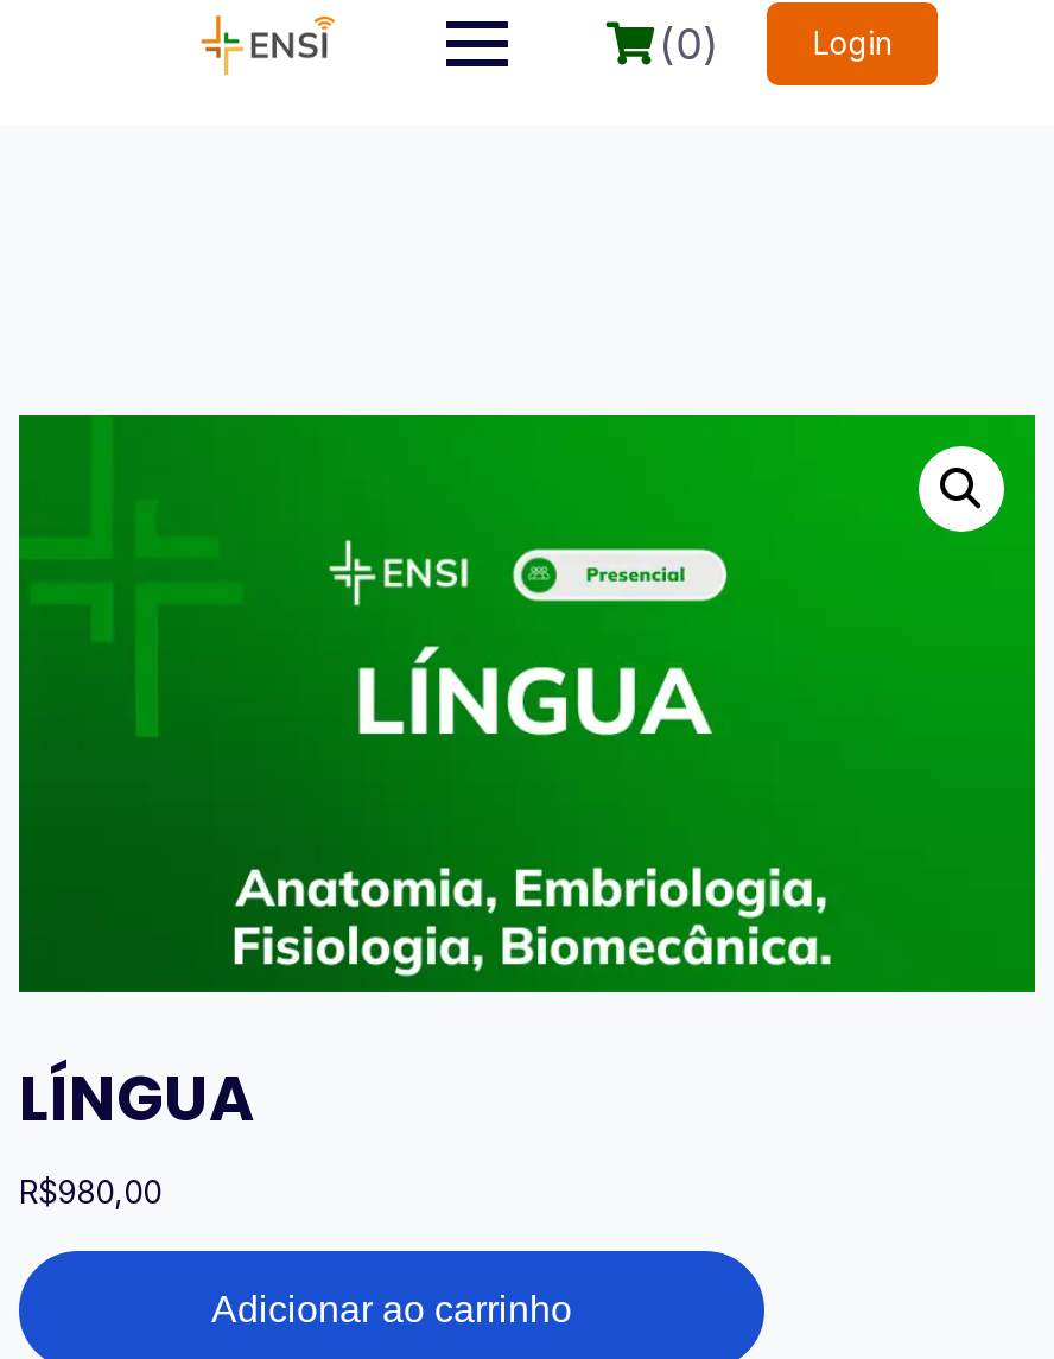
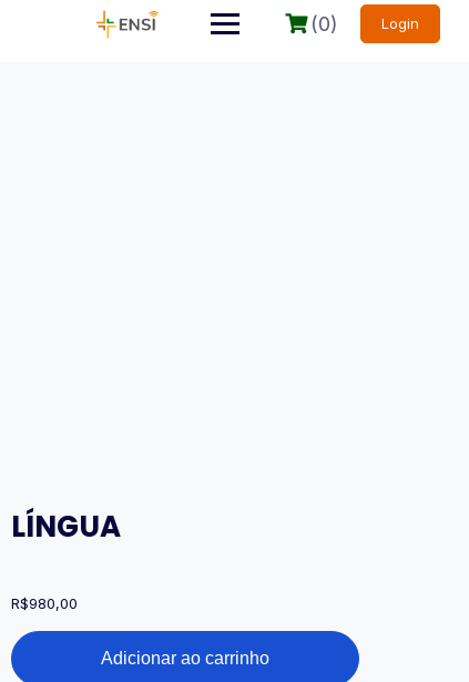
[17,413,1037,995] [image] -> none

